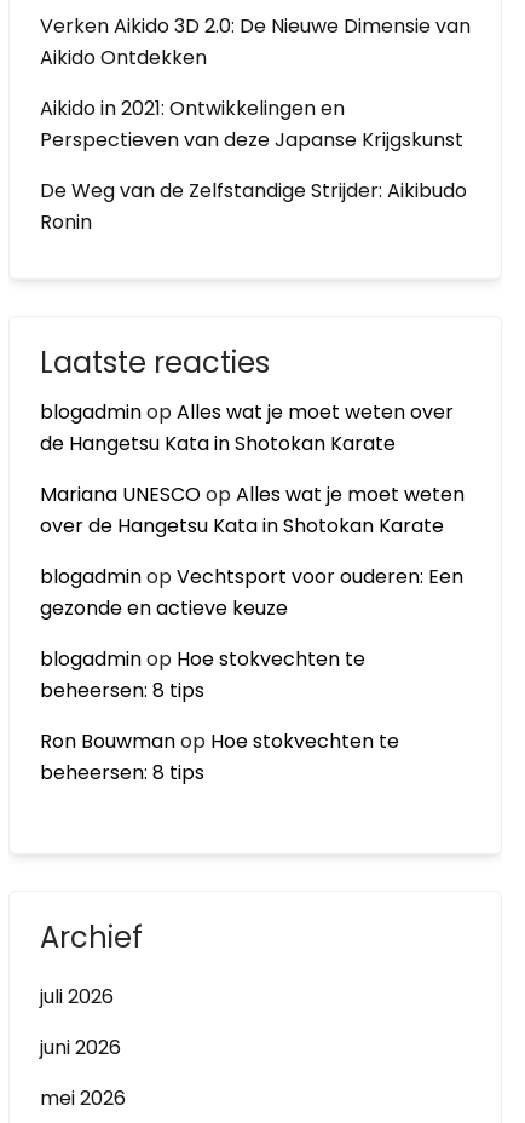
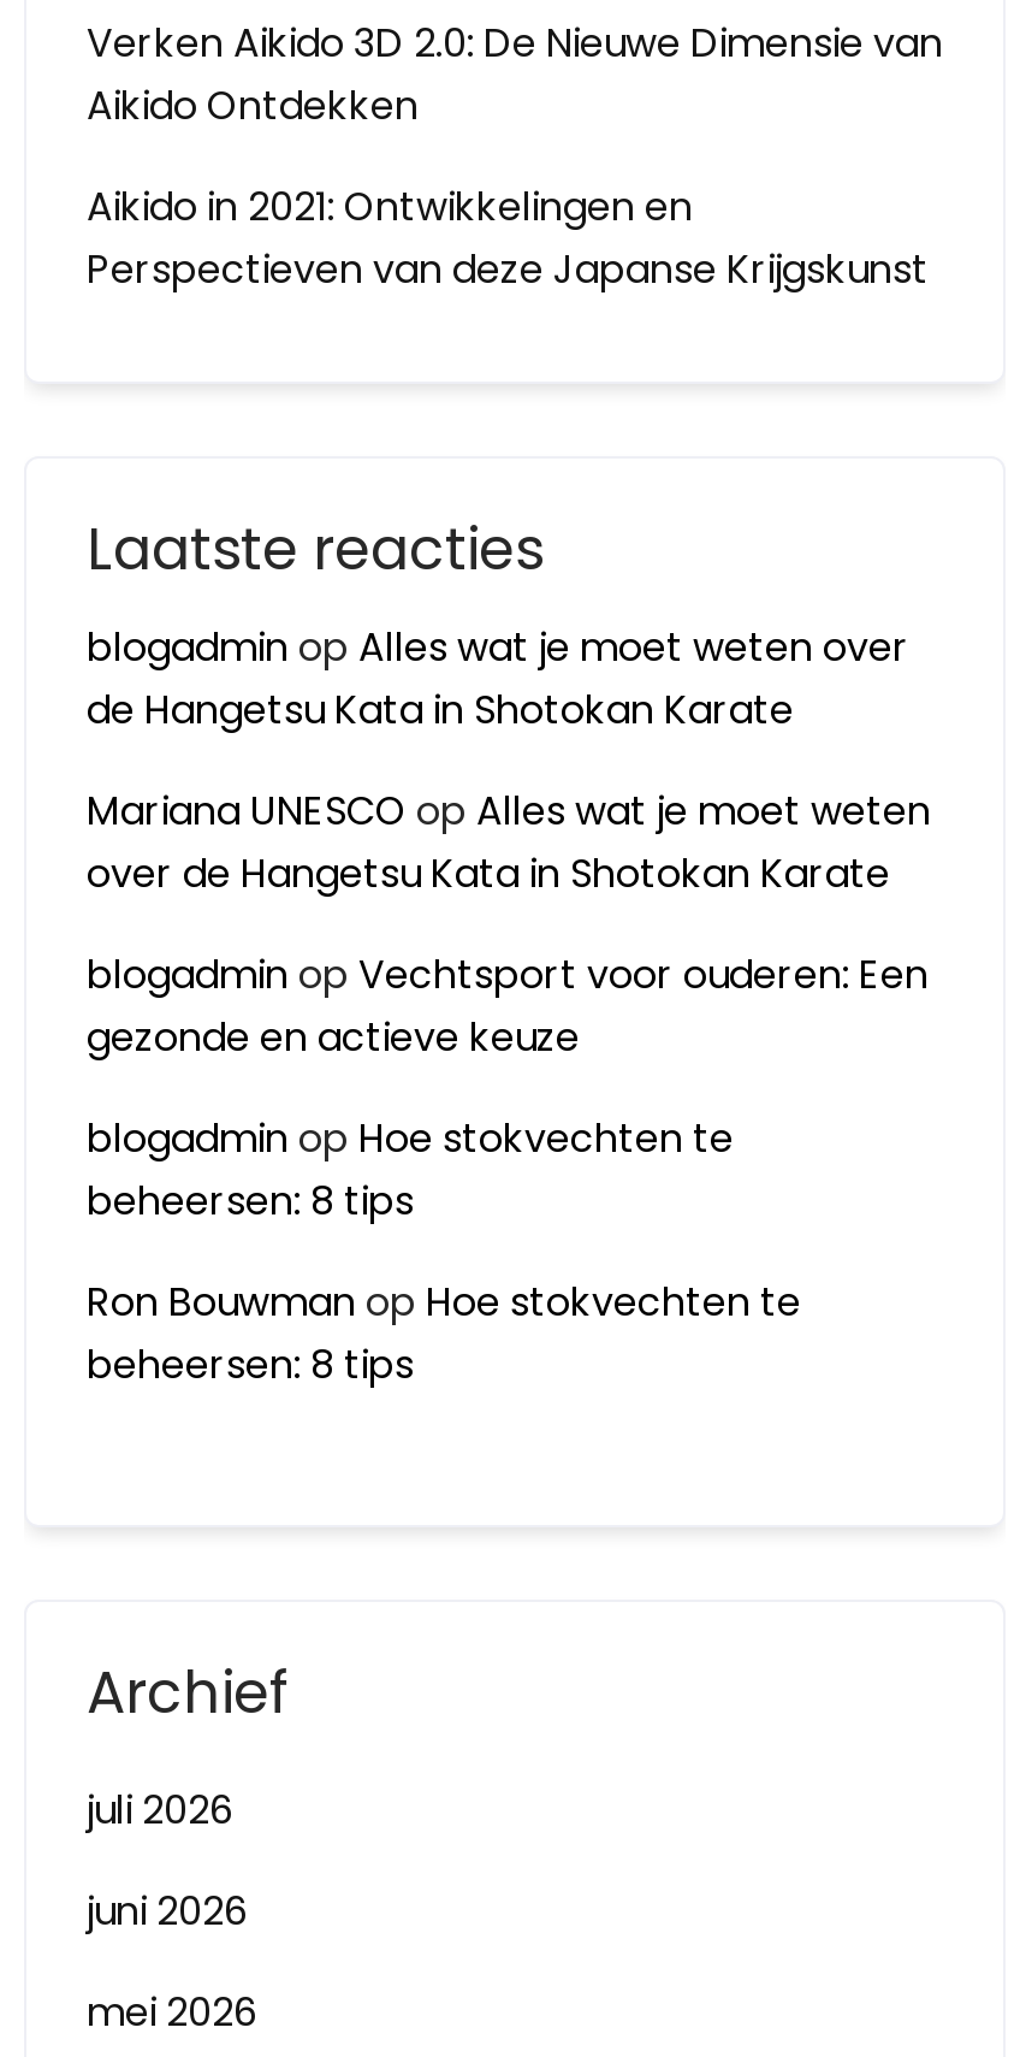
[40,177,467,236] De Weg van de Zelfstandige Strijder: Aikibudo | Ronin -> none

